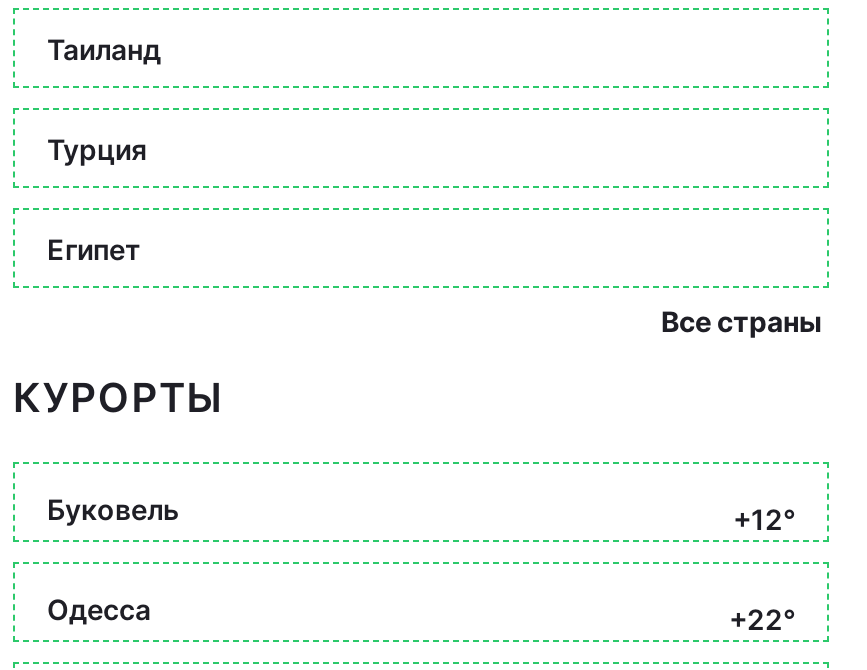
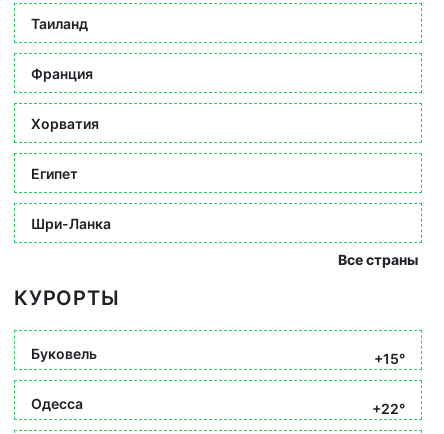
[47,131,147,165] Турция -> [31,64,99,131] Франция | Хорватия
none -> [31,214,111,231] Шри-Ланка
[733,502,795,536] +12° -> [374,350,405,367] +15°

